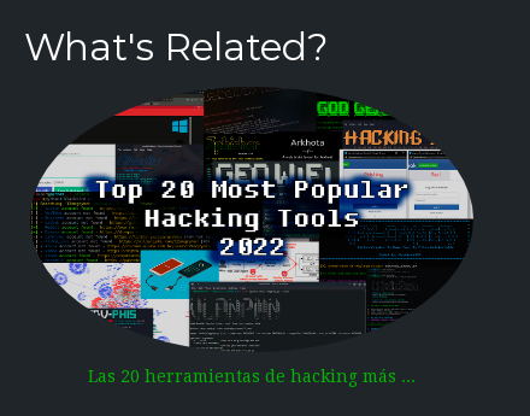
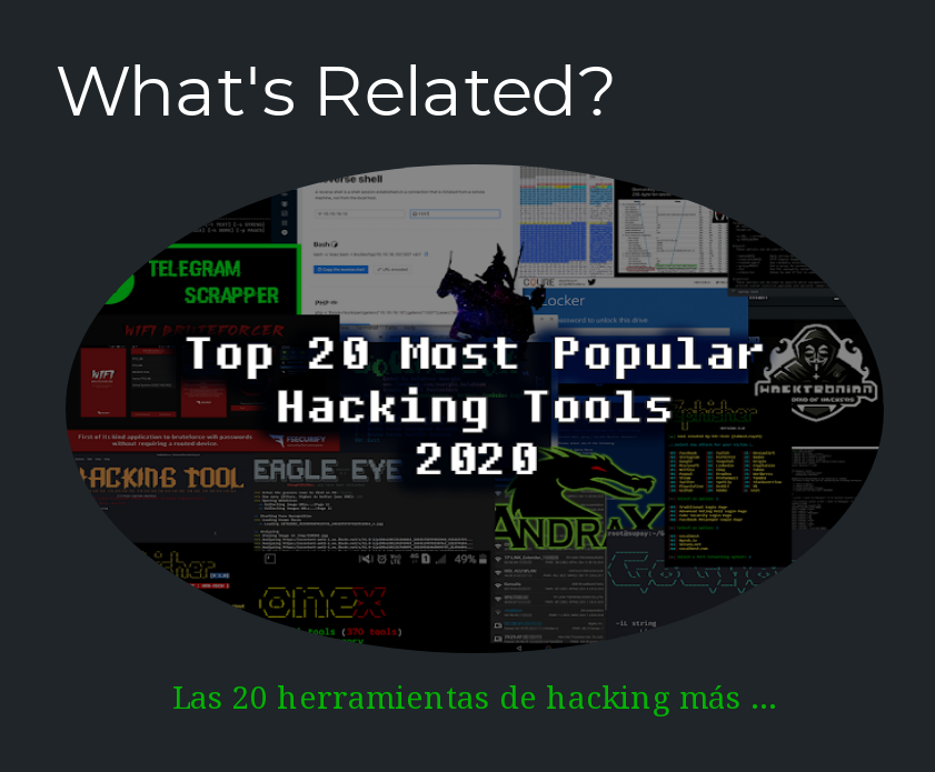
[31,87,475,351] [image] -> [68,162,884,653] [image]

